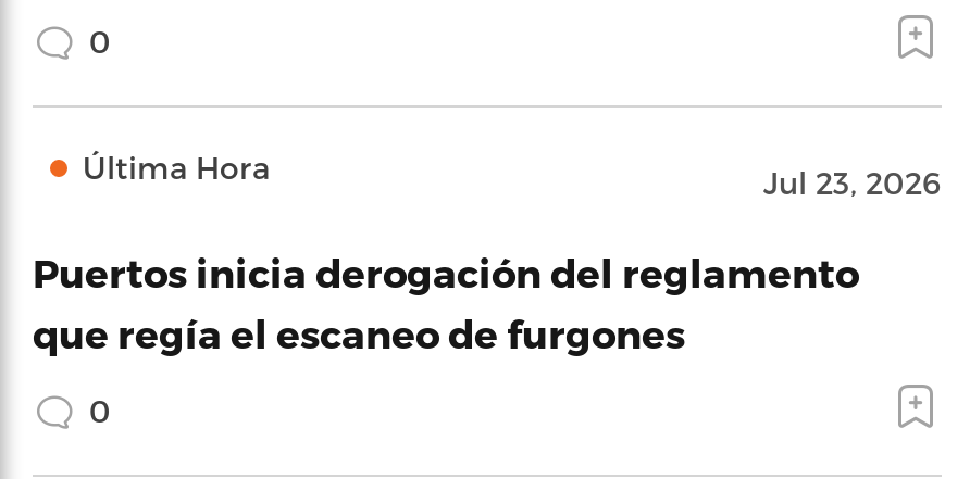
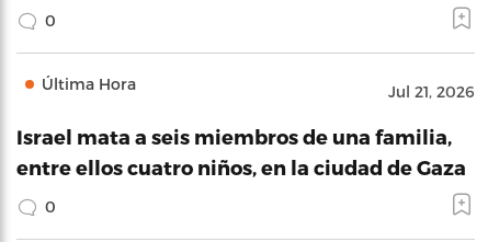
[763,164,942,201] Jul 23, 2026 -> [388,82,475,101] Jul 21, 2026
[33,249,859,355] Puertos inicia derogación del reglamento | que regía el escaneo de furgones -> [16,125,466,178] Israel mata a seis miembros de una familia, | entre ellos cuatro niños, en la ciudad de Gaza

